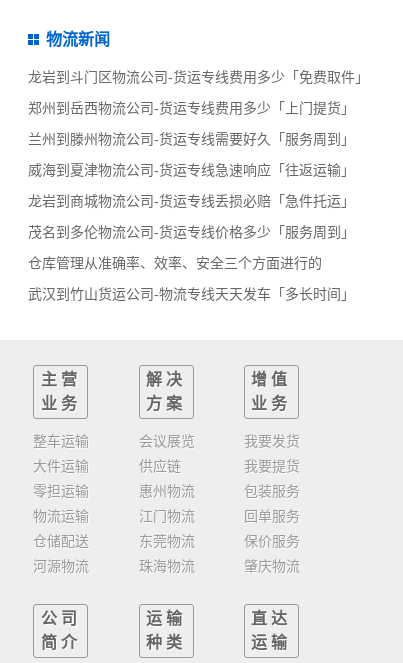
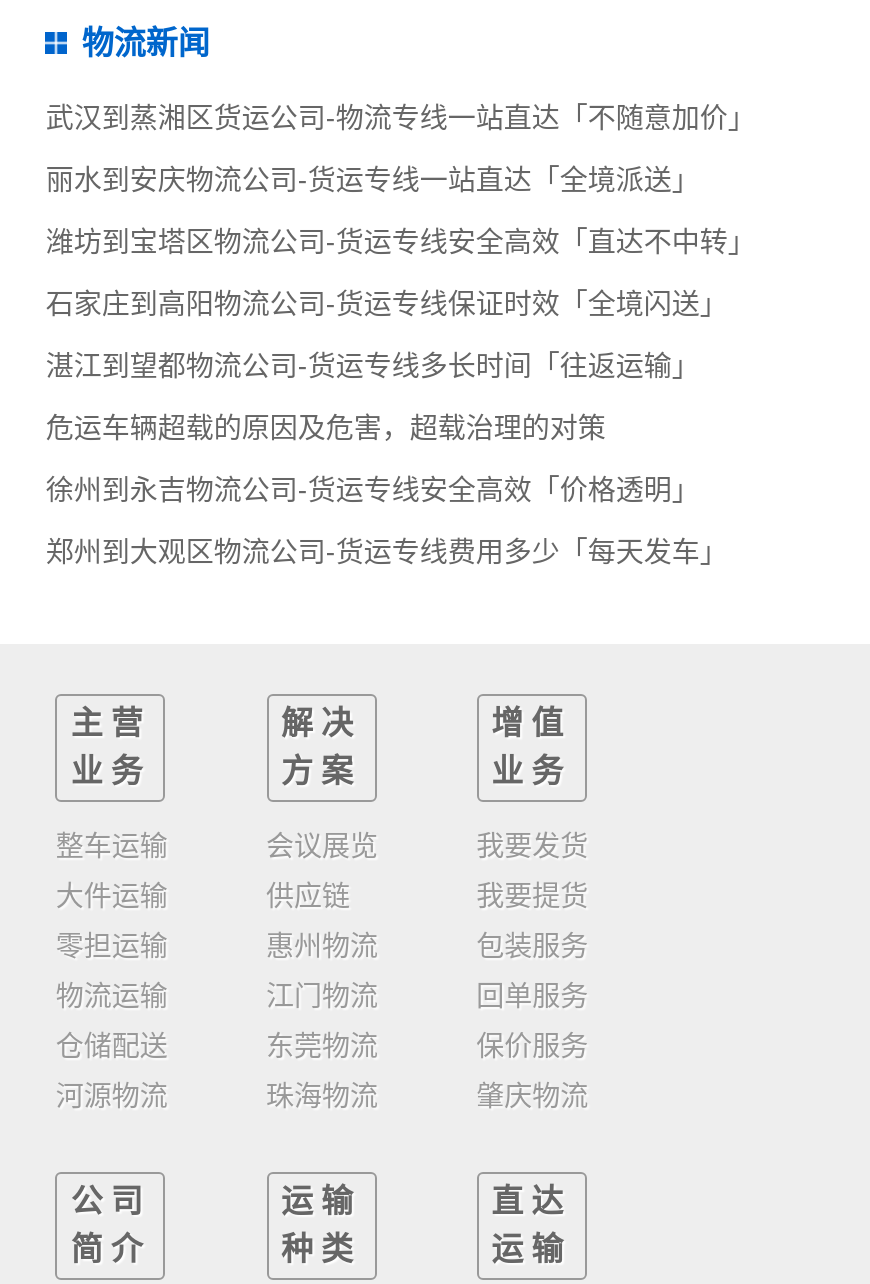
[28,69,369,85] 龙岩到斗门区物流公司-货运专线费用多少「免费取件」 -> [46,102,756,134] 武汉到蒸湘区货运公司-物流专线一站直达「不随意加价」
[28,100,355,116] 郑州到岳西物流公司-货运专线费用多少「上门提货」 -> [46,164,700,196] 丽水到安庆物流公司-货运专线一站直达「全境派送」
[28,131,355,147] 兰州到滕州物流公司-货运专线需要好久「服务周到」 -> [46,226,756,258] 潍坊到宝塔区物流公司-货运专线安全高效「直达不中转」
[28,162,355,178] 威海到夏津物流公司-货运专线急速响应「往返运输」 -> [46,288,728,320] 石家庄到高阳物流公司-货运专线保证时效「全境闪送」
[28,193,355,209] 龙岩到商城物流公司-货运专线丢损必赔「急件托运」 -> [46,350,700,382] 湛江到望都物流公司-货运专线多长时间「往返运输」
[28,224,355,240] 茂名到多伦物流公司-货运专线价格多少「服务周到」 -> [46,412,606,444] 危运车辆超载的原因及危害，超载治理的对策
[28,255,322,271] 仓库管理从准确率、效率、安全三个方面进行的 -> [46,474,700,506] 徐州到永吉物流公司-货运专线安全高效「价格透明」
[28,286,355,302] 武汉到竹山货运公司-物流专线天天发车「多长时间」 -> [46,536,728,568] 郑州到大观区物流公司-货运专线费用多少「每天发车」

